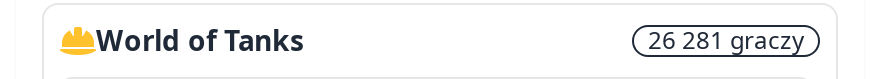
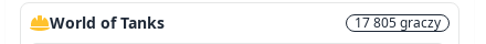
[648,24,804,58] 26 281graczy -> [355,14,441,32] 17 805graczy

